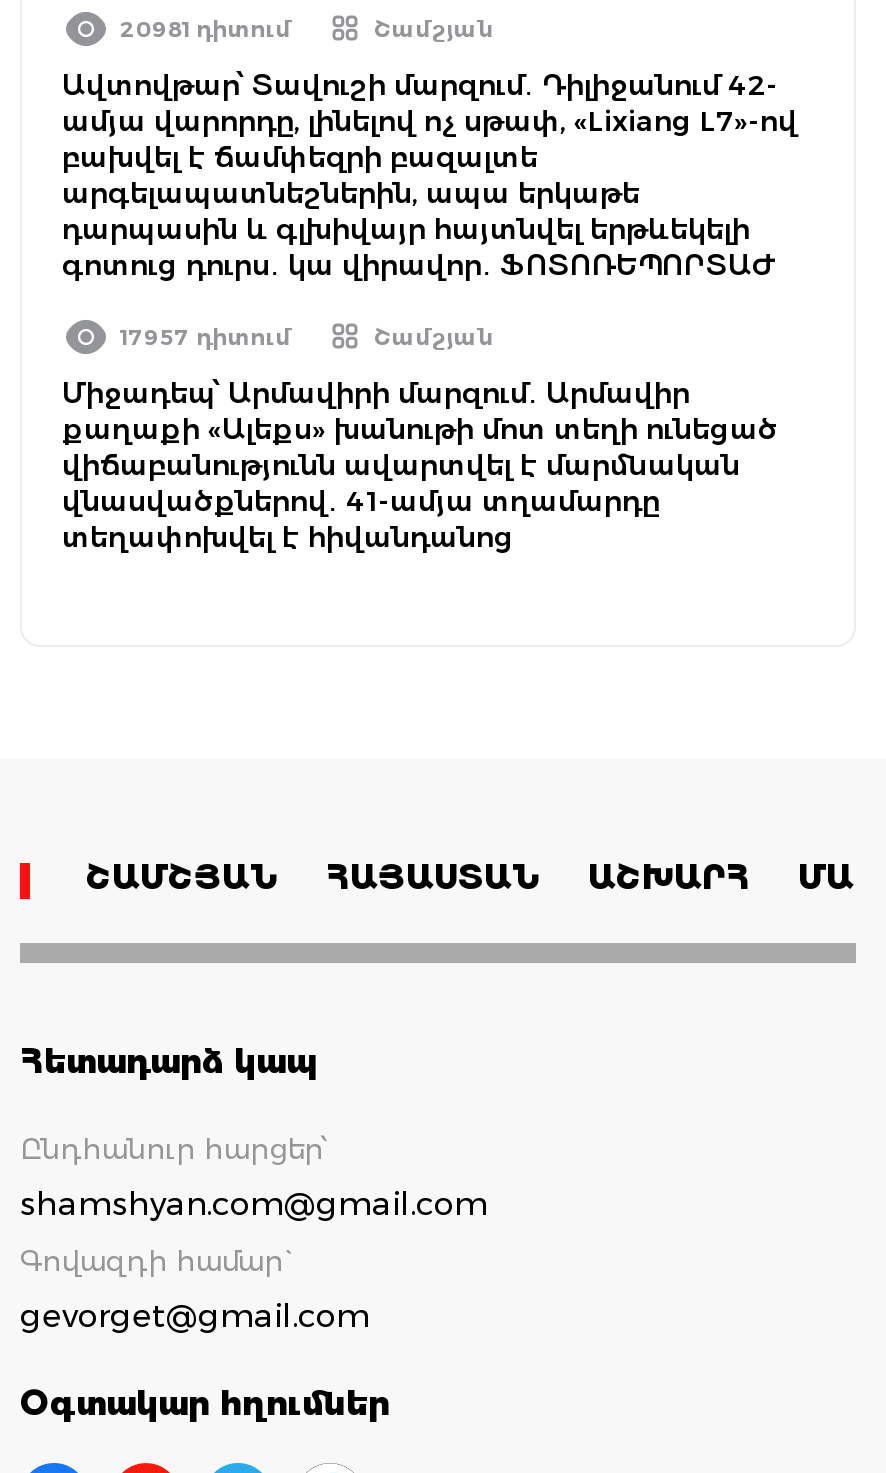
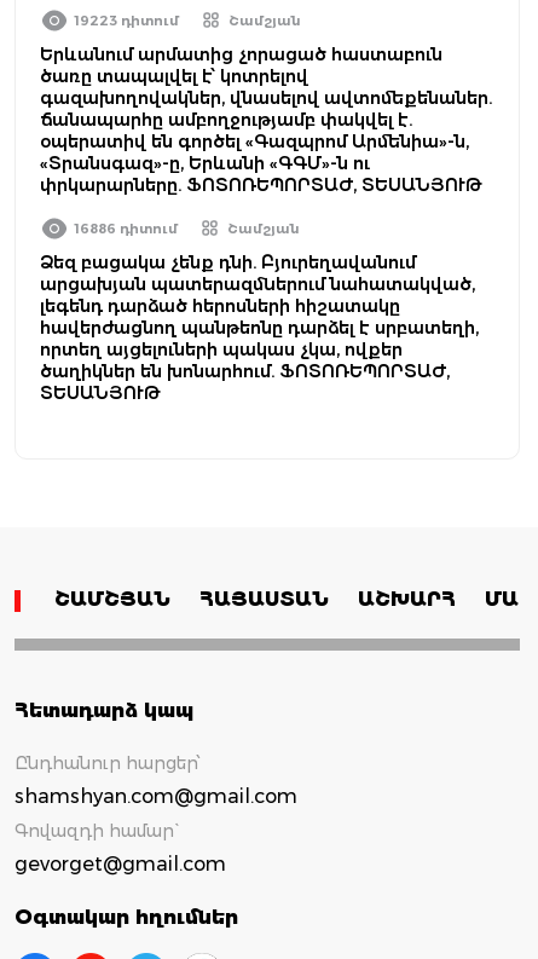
[120,14,292,42] 20981 դիտում -> [75,12,179,29] 19223 դիտում
[62,66,798,282] Ավտովթար՝ Տավուշի մարզում․ Դիլիջանում 42- | ամյա վարորդը, լինելով ոչ սթափ, «Lixiang L7»-ով | բախվել է ճամփեզրի բազալտե | արգելապատնեշներին, ապա երկաթե | դարպասին և գլխիվայր հայտնվել երթևեկելի | գոտուց դուրս․ կա վիրավոր․ ՖՈՏՈՌԵՊՈՐՏԱԺ -> [40,43,492,196] Երևանում արմատից չորացած հաստաբուն | ծառը տապալվել է՝ կոտրելով | գազախողովակներ, վնասելով ավտոմեքենաներ. | ճանապարհը ամբողջությամբ փակվել է. | օպերատիվ են գործել «Գազպրոմ Արմենիա»-ն, | «Տրանսգազ»-ը, Երևանի «ԳԳՄ»-ն ու | փրկարարները. ՖՈՏՈՌԵՊՈՐՏԱԺ, ՏԵՍԱՆՅՈՒԹ
[120,322,292,350] 17957 դիտում -> [75,220,178,237] 16886 դիտում
[62,374,778,554] Միջադեպ՝ Արմավիրի մարզում․ Արմավիր | քաղաքի «Ալեքս» խանութի մոտ տեղի ունեցած | վիճաբանությունն ավարտվել է մարմնական | վնասվածքներով․ 41-ամյա տղամարդը | տեղափոխվել է հիվանդանոց -> [40,251,479,404] Ձեզ բացակա չենք դնի. Բյուրեղավանում | արցախյան պատերազմներում նահատակված, | լեգենդ դարձած հերոսների հիշատակը | հավերժացնող պանթեոնը դարձել է սրբատեղի, | որտեղ այցելուների պակաս չկա, ովքեր | ծաղիկներ են խոնարհում. ՖՈՏՈՌԵՊՈՐՏԱԺ, | ՏԵՍԱՆՅՈՒԹ

